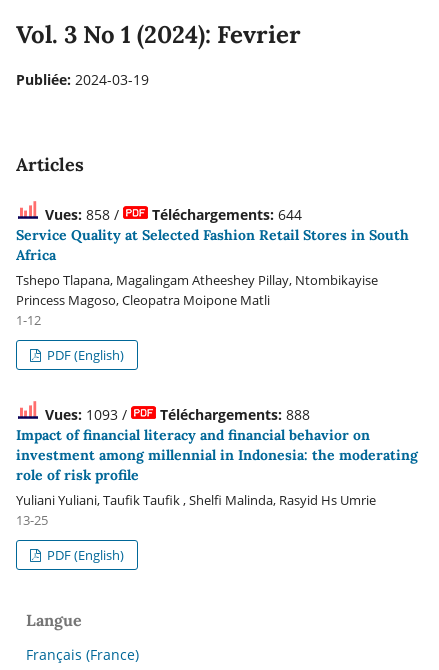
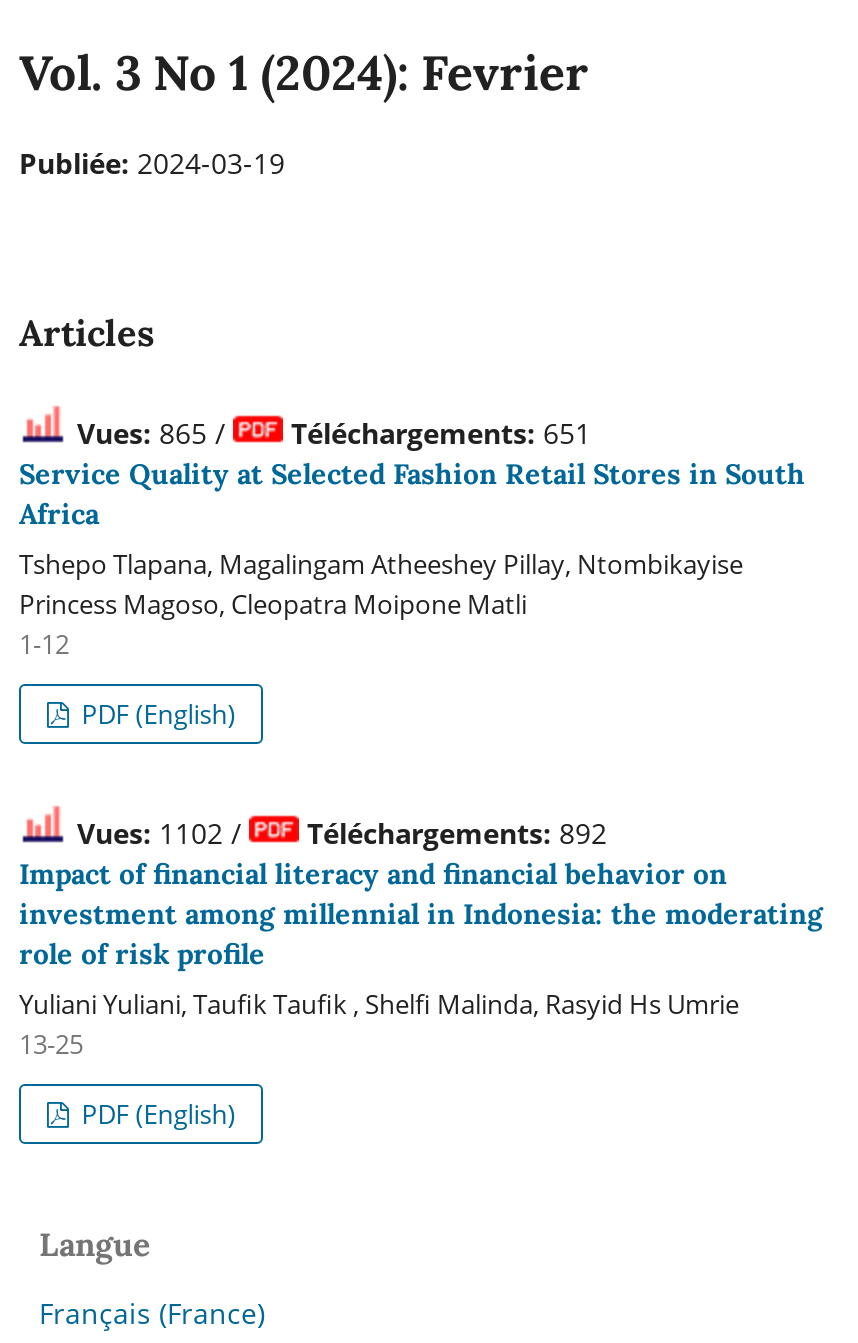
[45,205,123,224] Vues: 858 / -> [77,414,233,452] Vues: 865 /
[152,205,302,224] Téléchargements: 644 -> [291,414,591,452] Téléchargements: 651
[45,405,131,424] Vues: 1093 / -> [77,814,249,852] Vues: 1102 /
[160,405,310,424] Téléchargements: 888 -> [307,814,607,852] Téléchargements: 892

